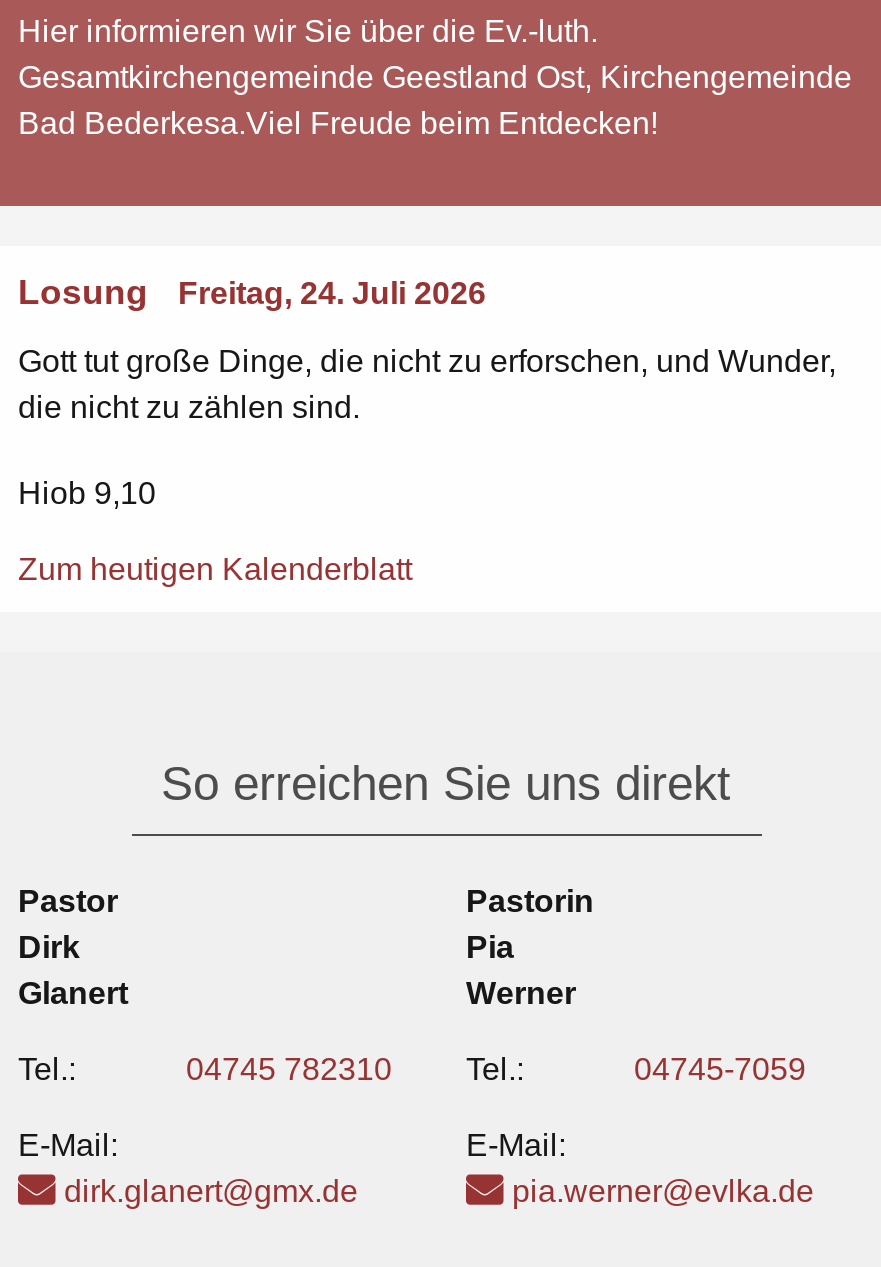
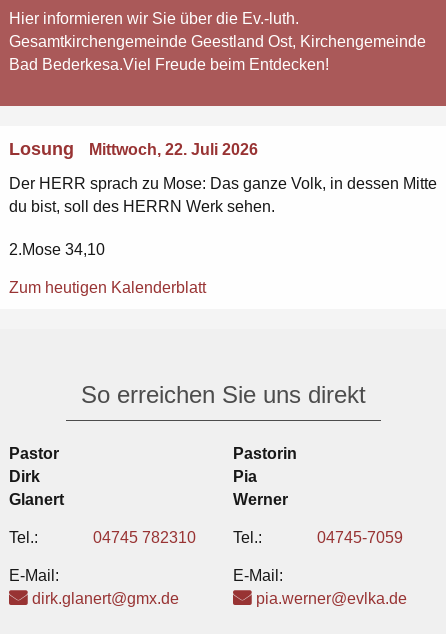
[18,271,486,311] Losung Freitag, 24. Juli 2026 -> [9,139,258,159] Losung Mittwoch, 22. Juli 2026
[18,343,836,423] Gott tut große Dinge, die nicht zu erforschen, und Wunder, | die nicht zu zählen sind. -> [9,175,437,215] Der HERR sprach zu Mose: Das ganze Volk, in dessen Mitte | du bist, soll des HERRN Werk sehen.
[18,475,156,509] Hiob 9,10 -> [9,241,105,258] 2.Mose 34,10

